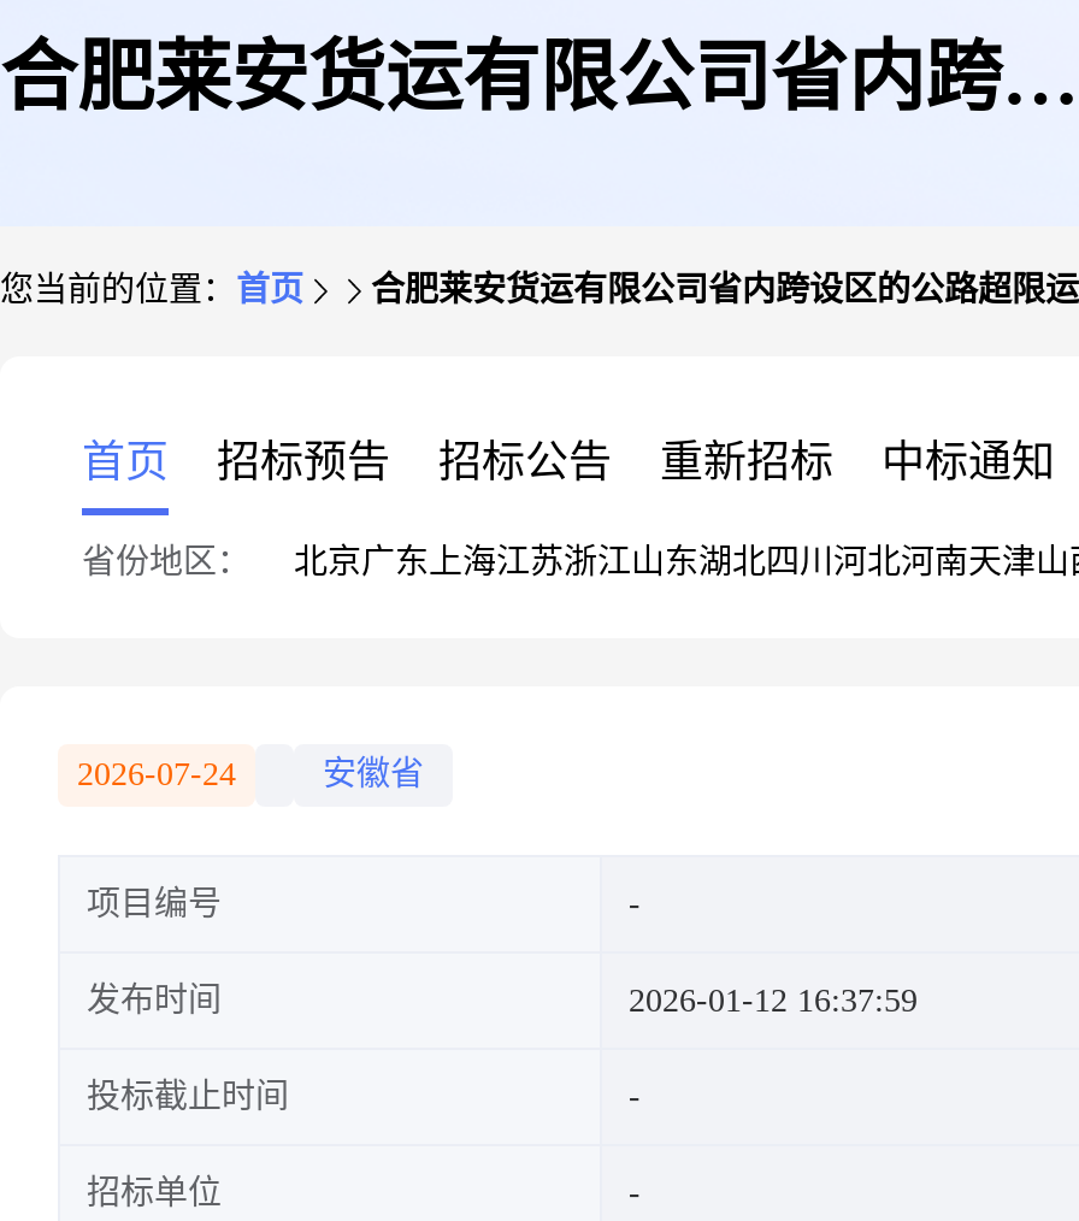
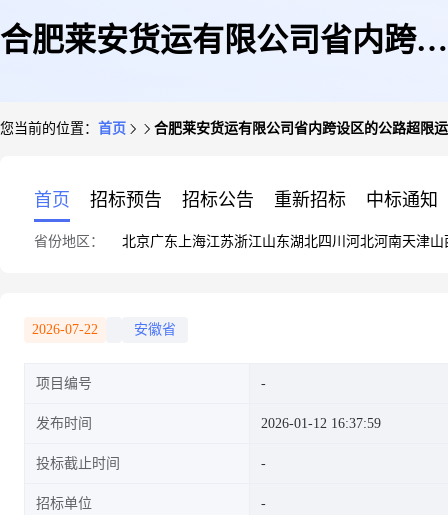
[77,756,236,792] 2026-07-24 -> [32,322,98,337] 2026-07-22

